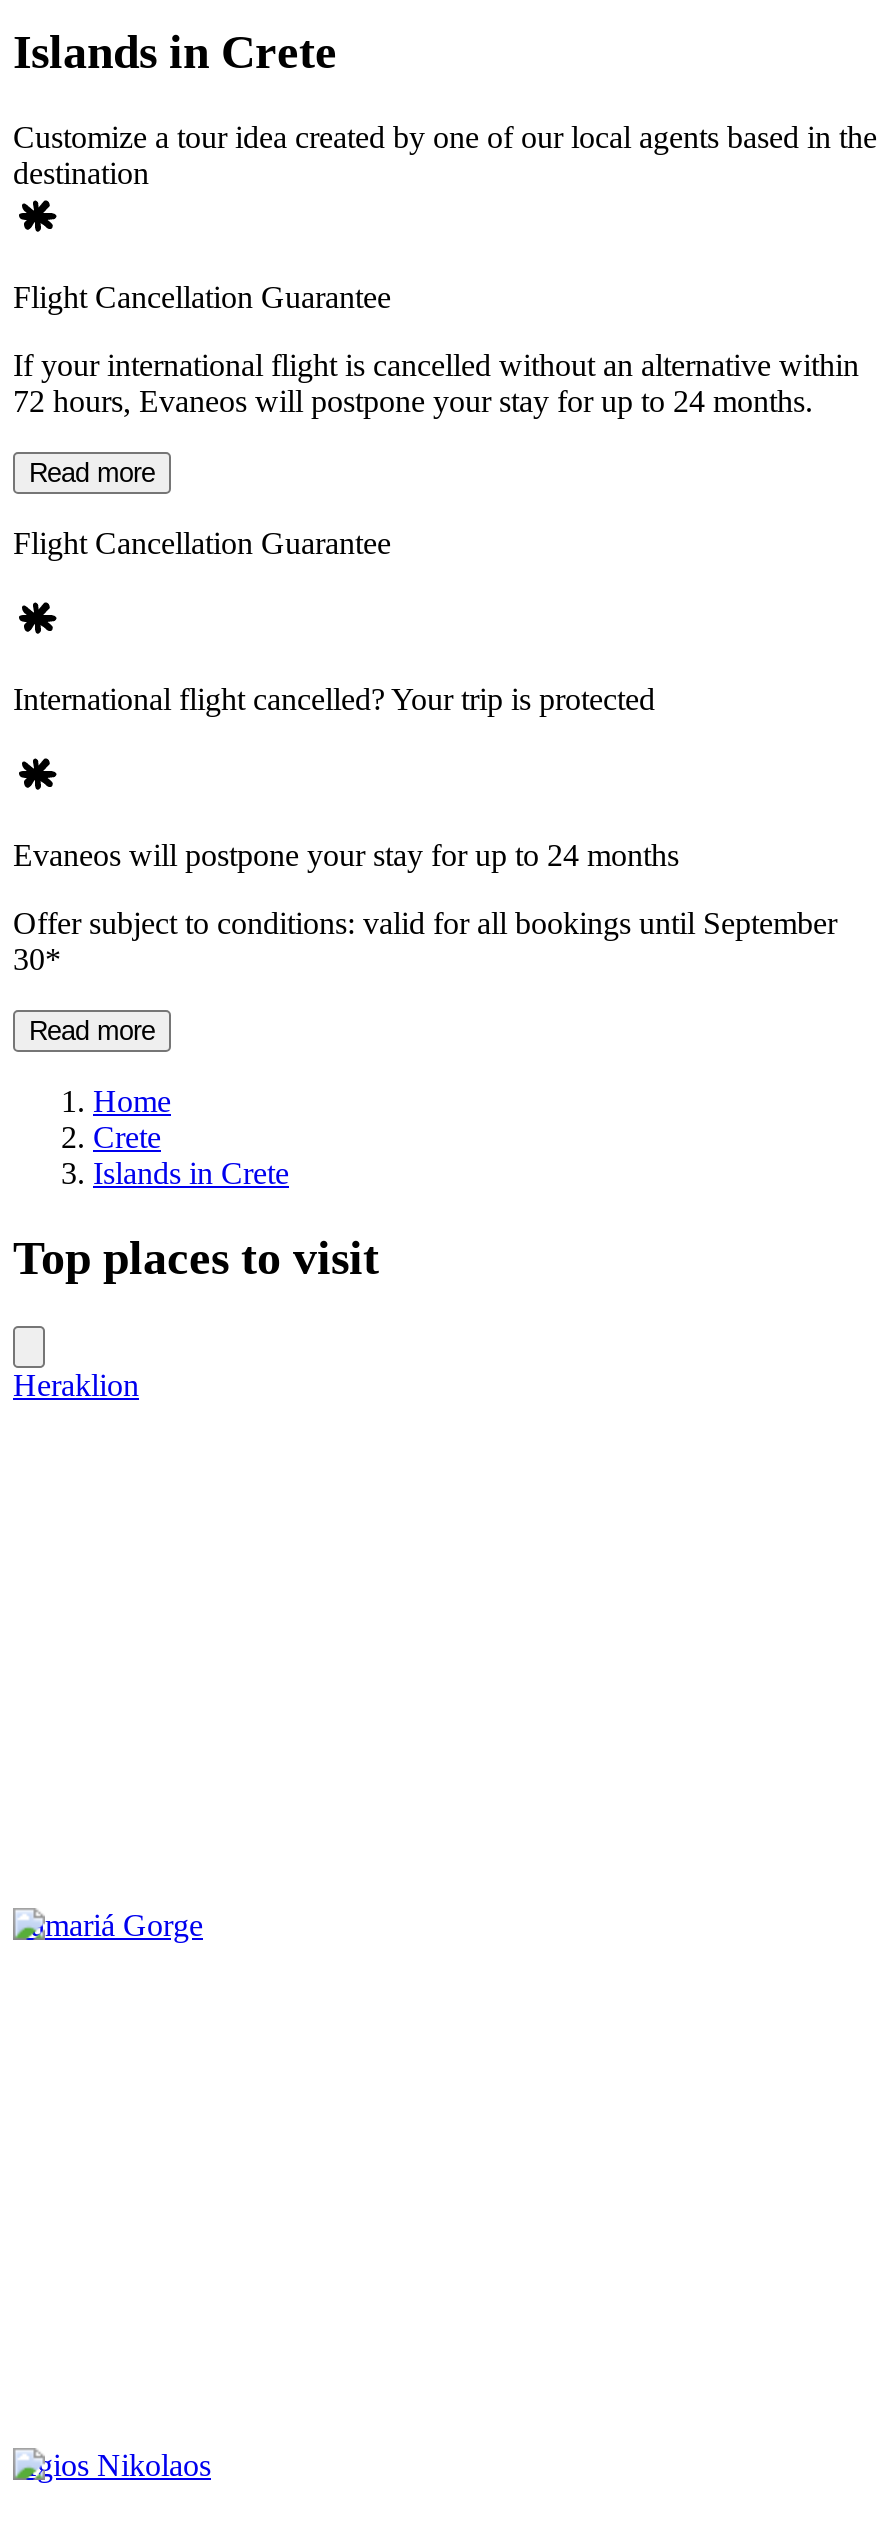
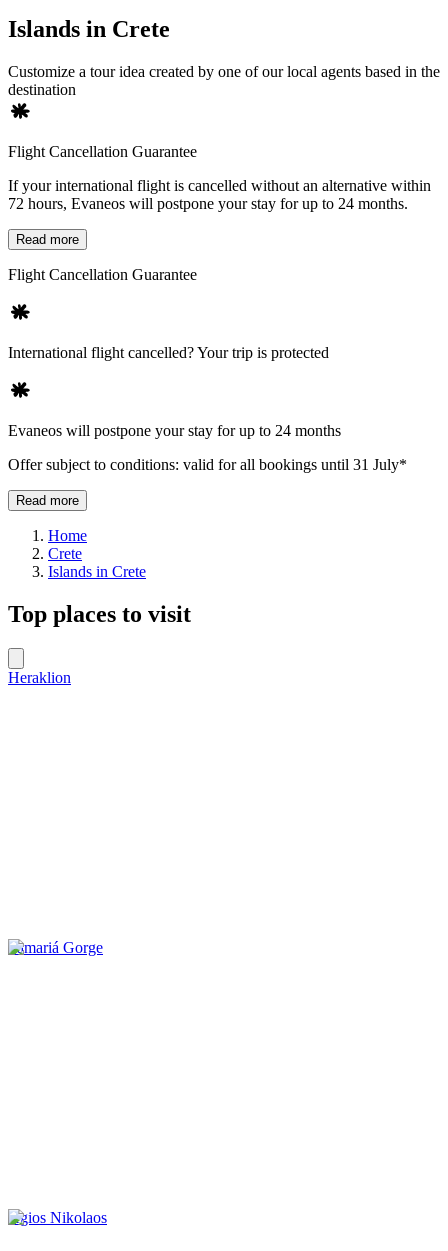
[13,906,837,976] Offer subject to conditions: valid for all bookings until September | 30* -> [8,456,407,473] Offer subject to conditions: valid for all bookings until 31 July*

